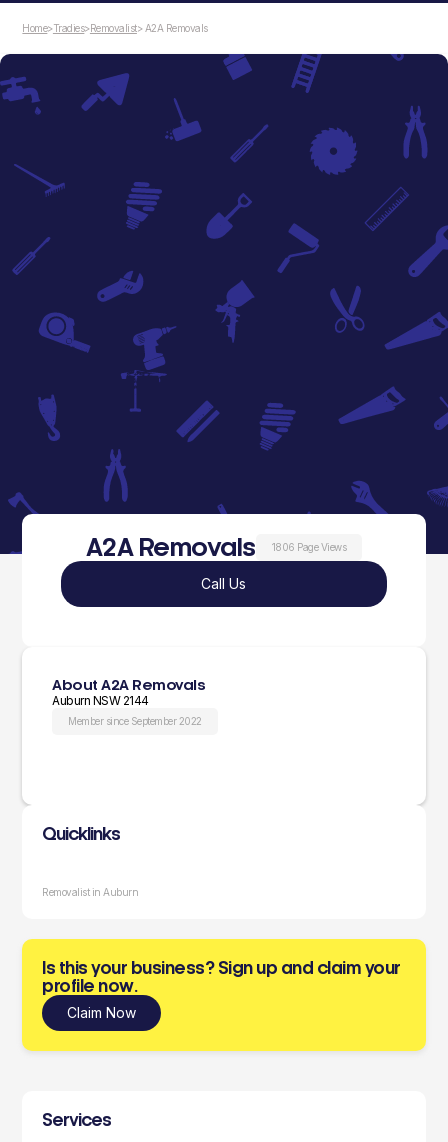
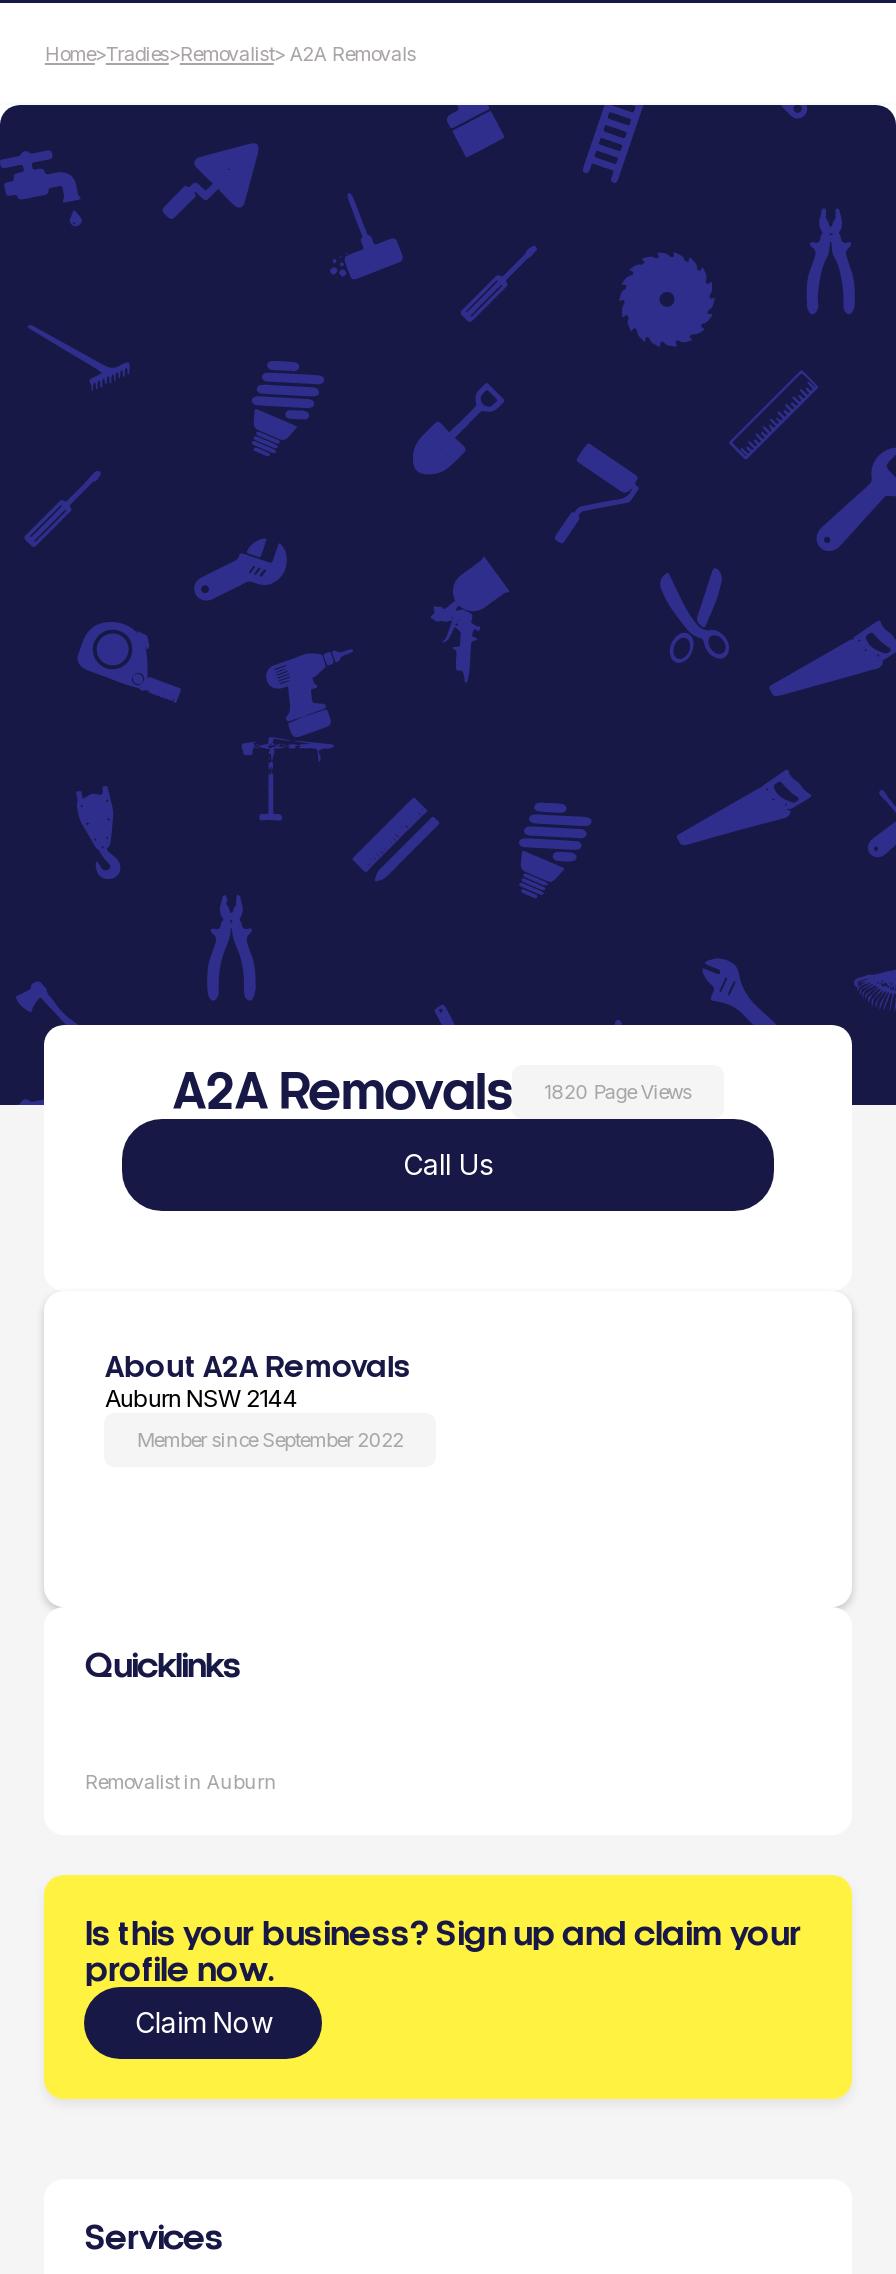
[86,533,346,560] A2A Removals 1806 Page Views -> [172,1064,692,1118] A2A Removals 1820 Page Views

